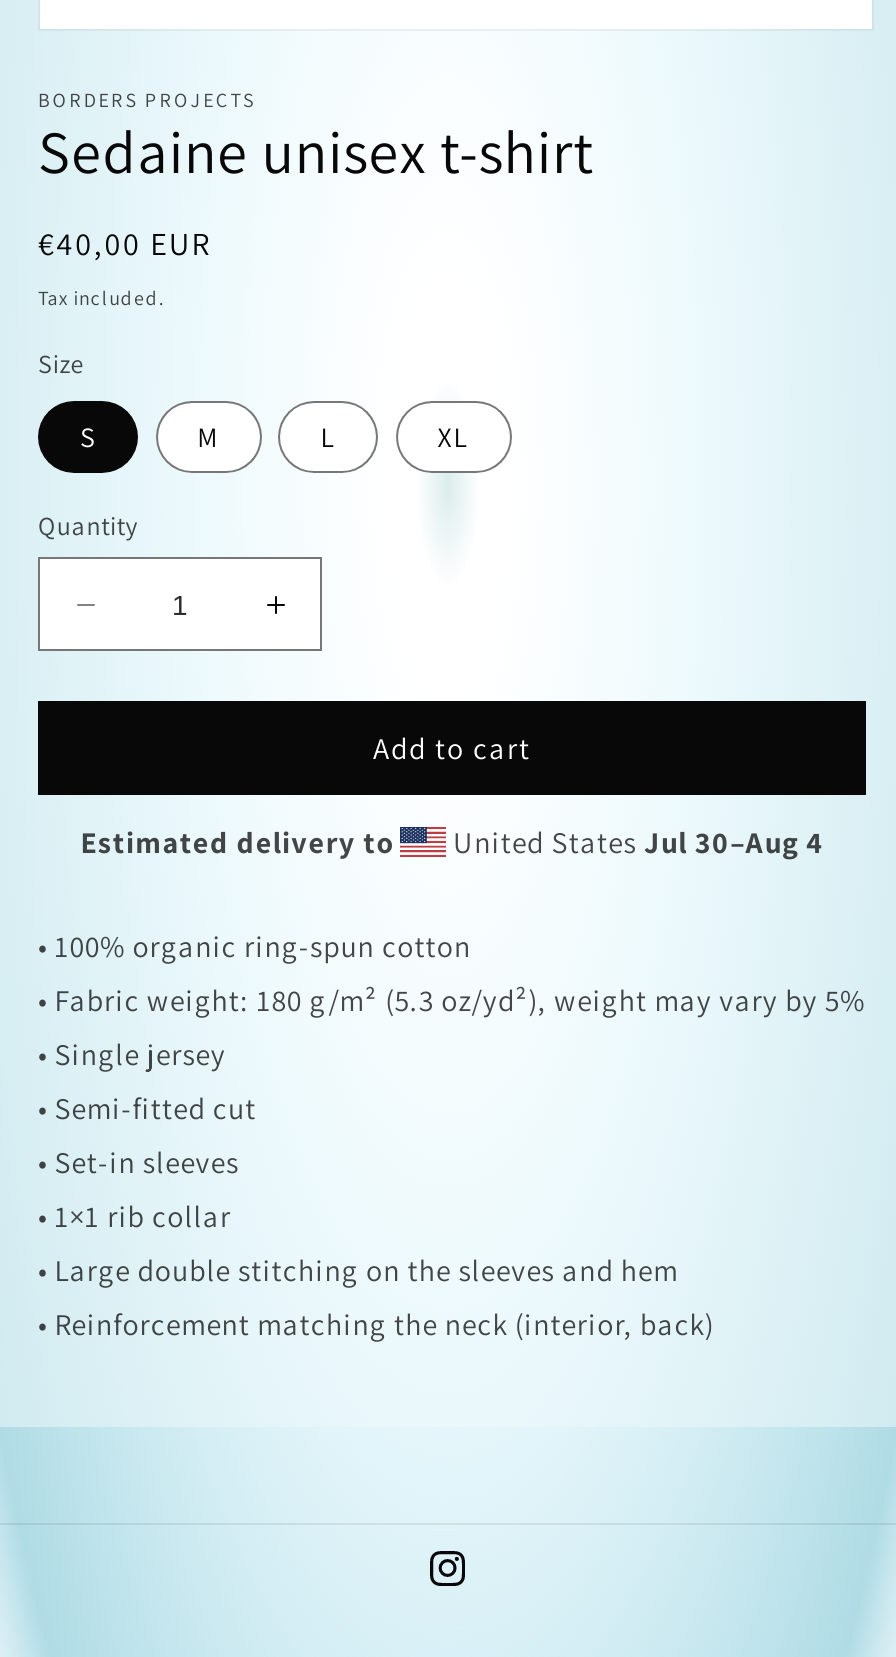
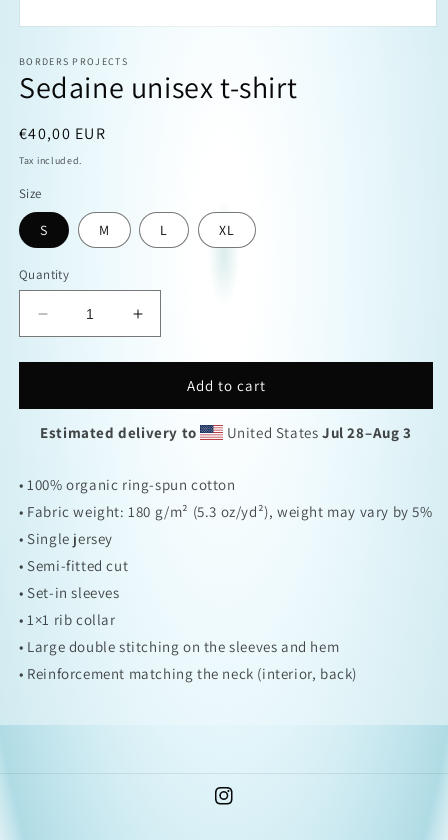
[446,824,824,862] United States Jul 30–Aug 4 -> [223,423,412,442] United States Jul 28–Aug 3

